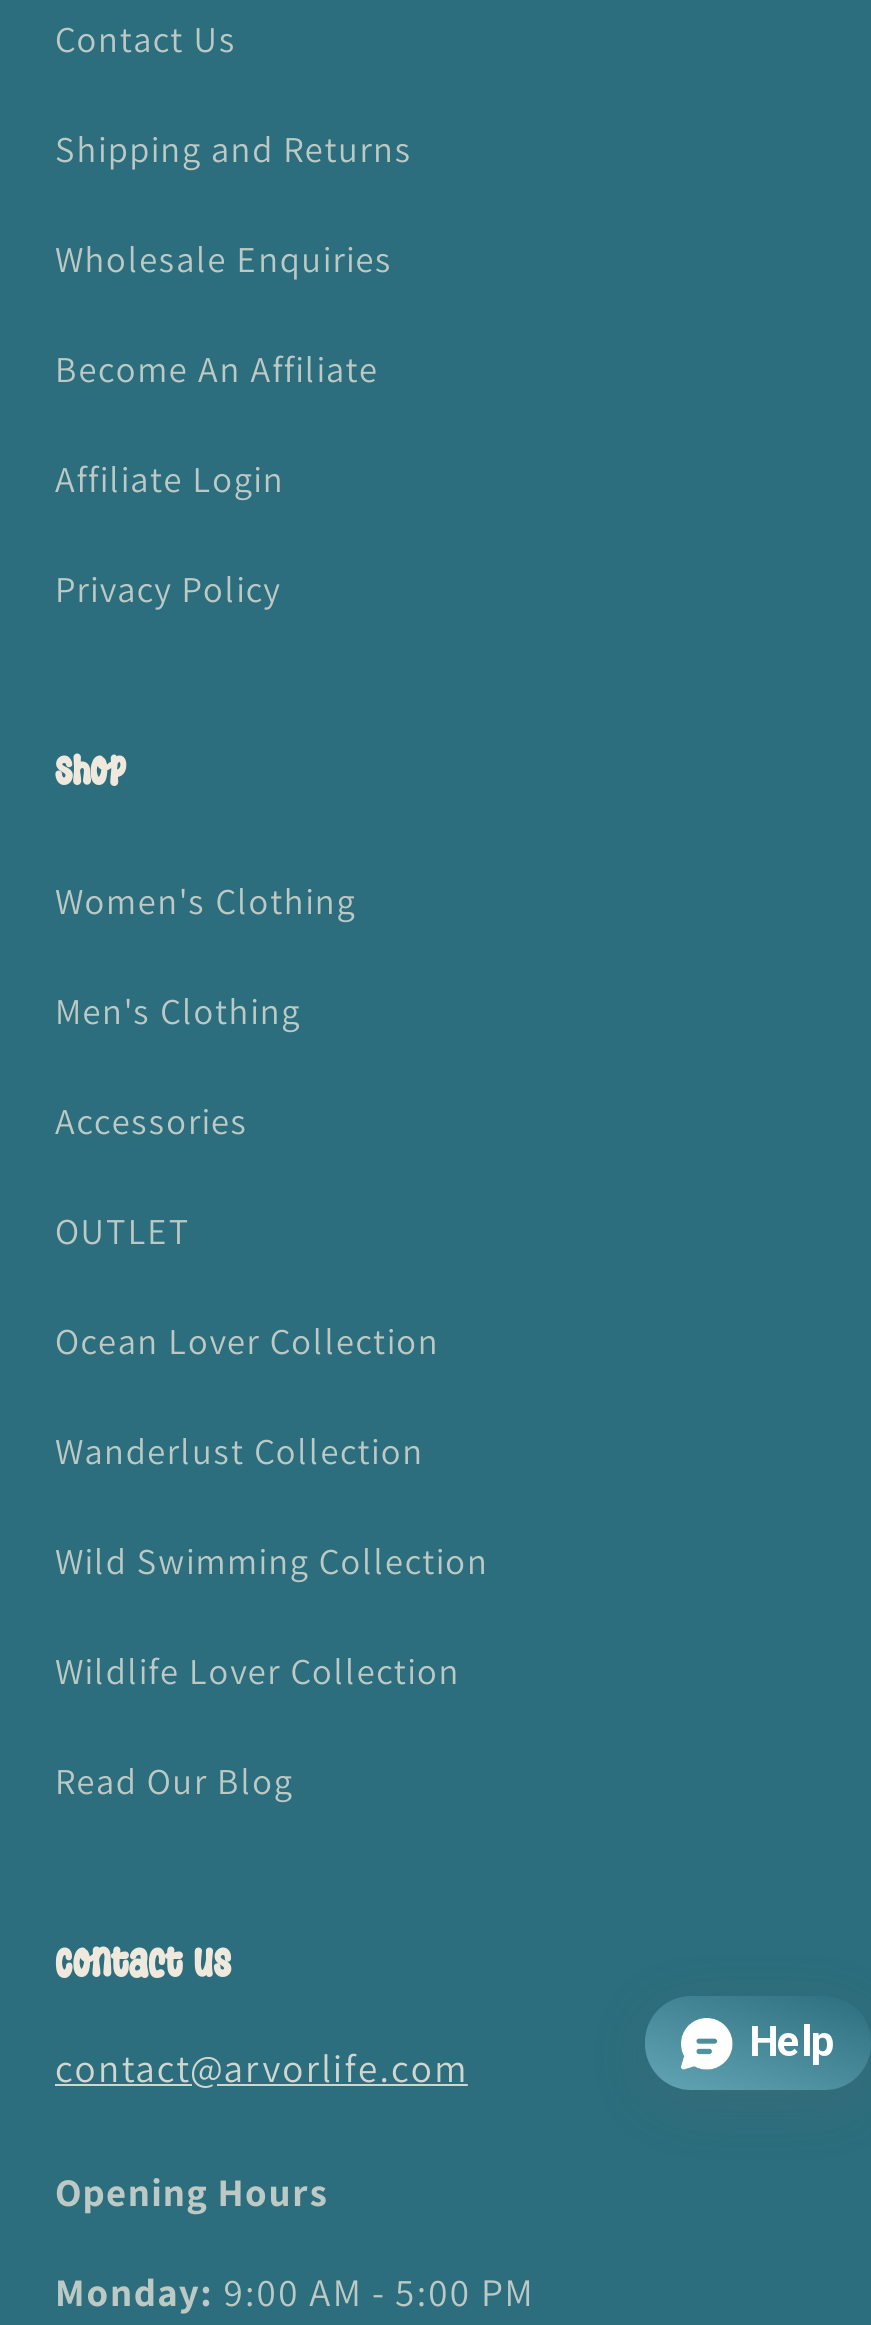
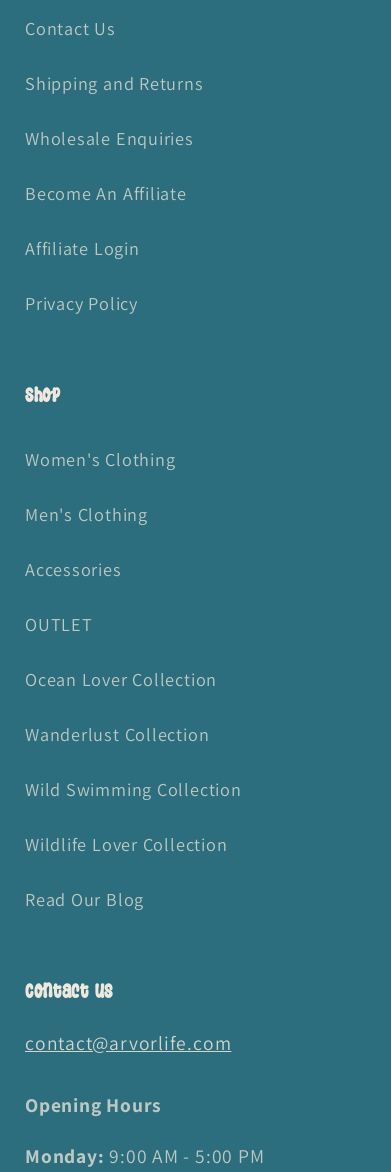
[645,1997,865,2091] [image] -> none

